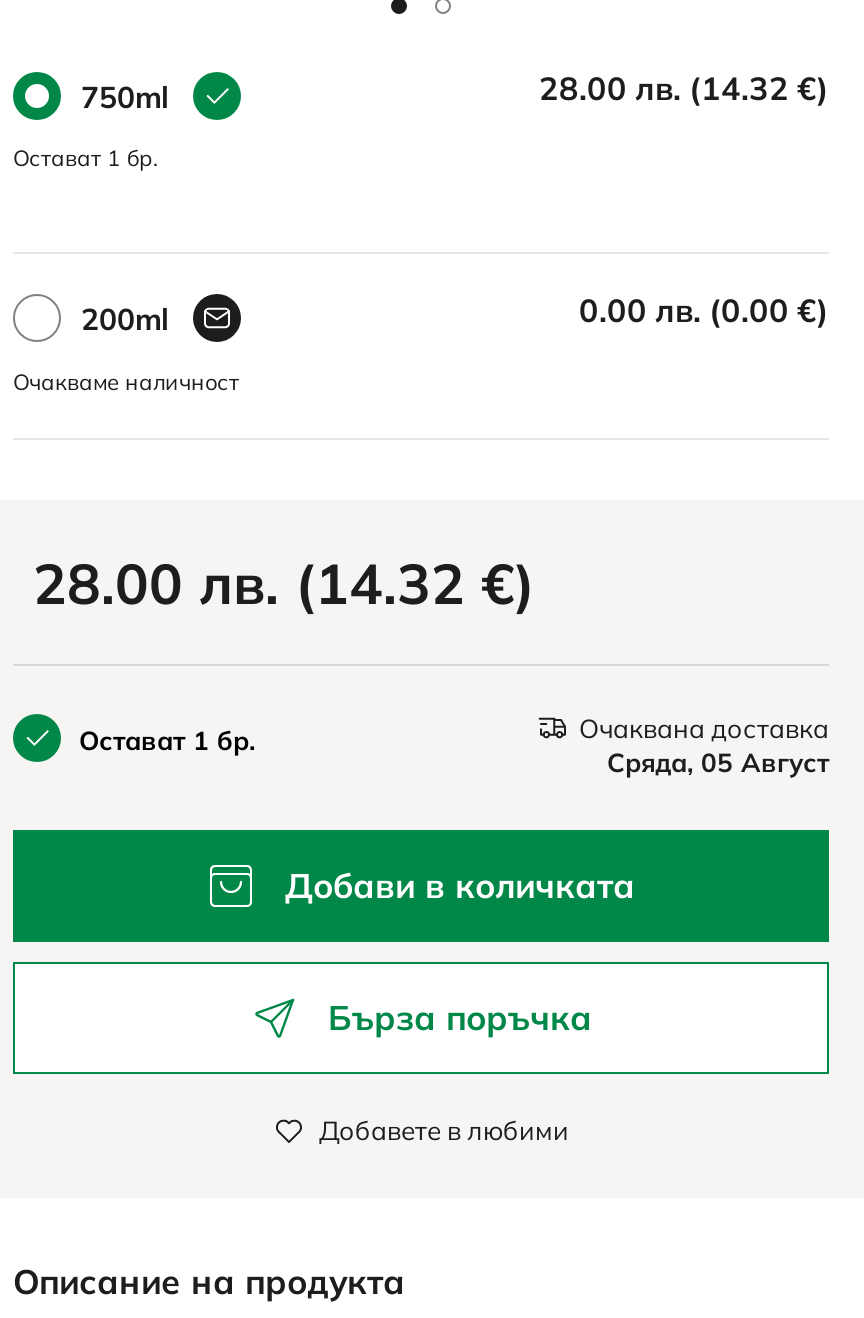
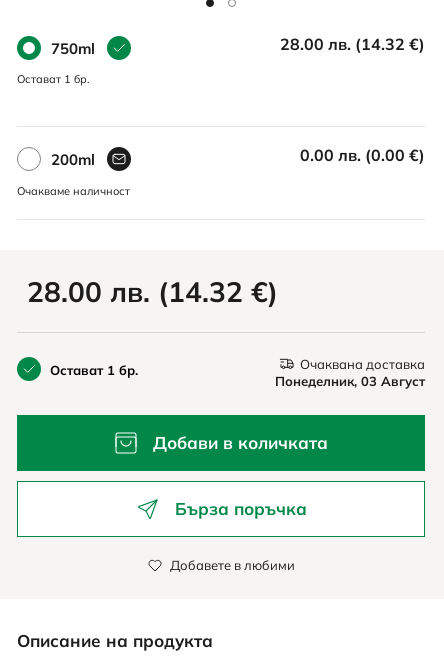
[607,745,829,777] Сряда, 05 Август -> [275,372,425,388] Понеделник, 03 Август

